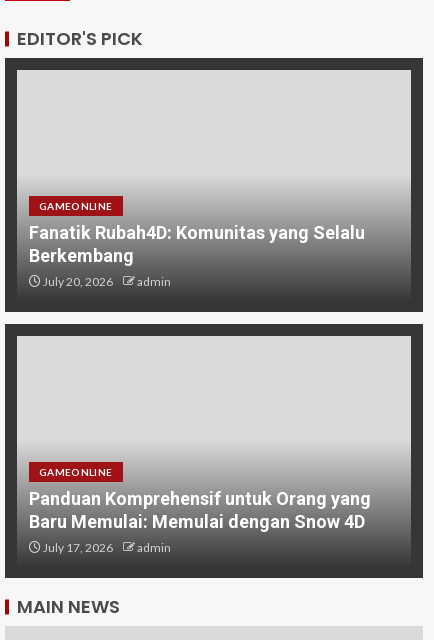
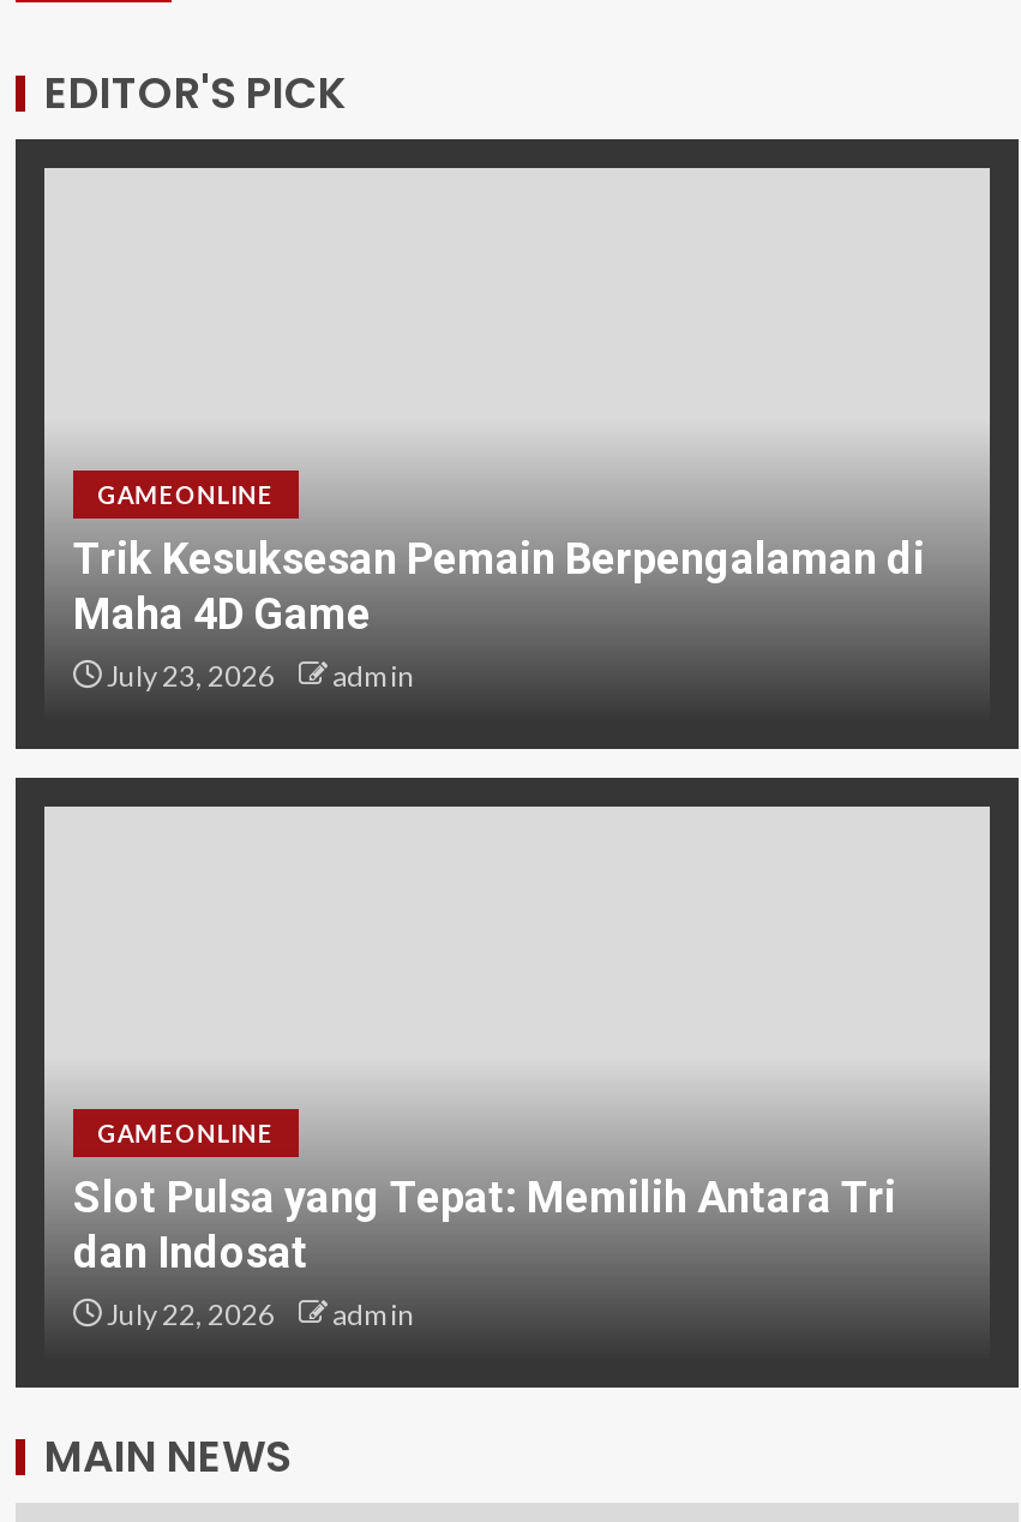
[29,222,365,289] Fanatik Rubah4D: Komunitas yang Selalu | Berkembang | July 20, 2026 -> [73,533,925,694] Trik Kesuksesan Pemain Berpengalaman di | Maha 4D Game | July 23, 2026
[29,488,371,555] Panduan Komprehensif untuk Orang yang | Baru Memulai: Memulai dengan Snow 4D | July 17, 2026 -> [73,1172,896,1332] Slot Pulsa yang Tepat: Memilih Antara Tri | dan Indosat | July 22, 2026

